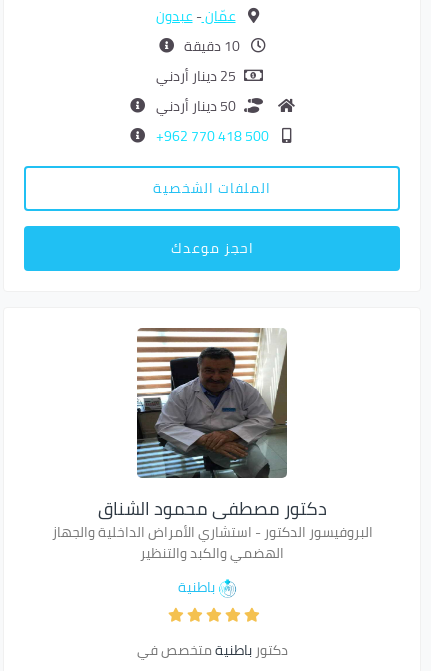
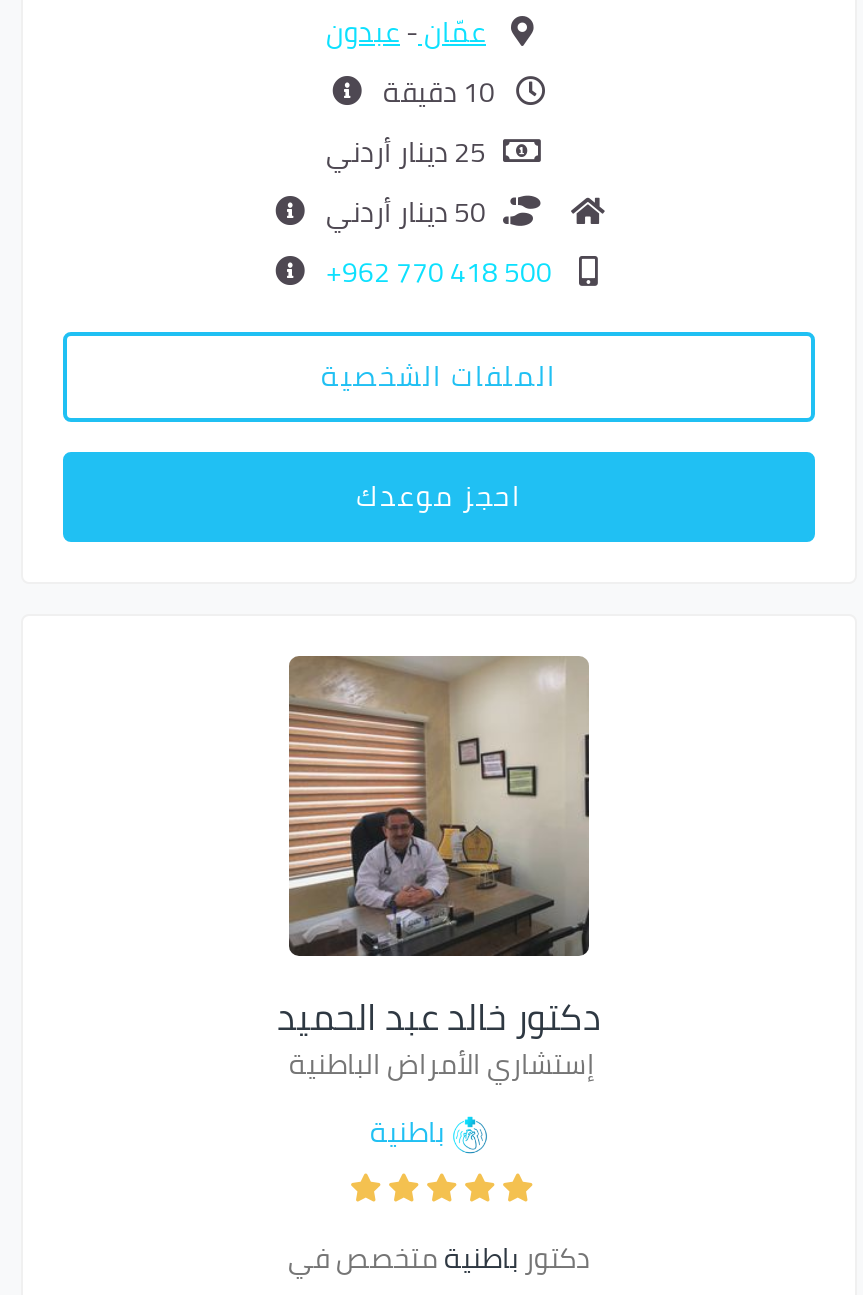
[51,328,372,566] [image] | دكتور مصطفى محمود الشناق | البروفيسور الدكتور - استشاري الأمراض الداخلية والجهاز | الهضمي والكبد والتنظير -> [277,656,601,1090] [image] | دكتور خالد عبد الحميد | إستشاري الأمراض الباطنية

